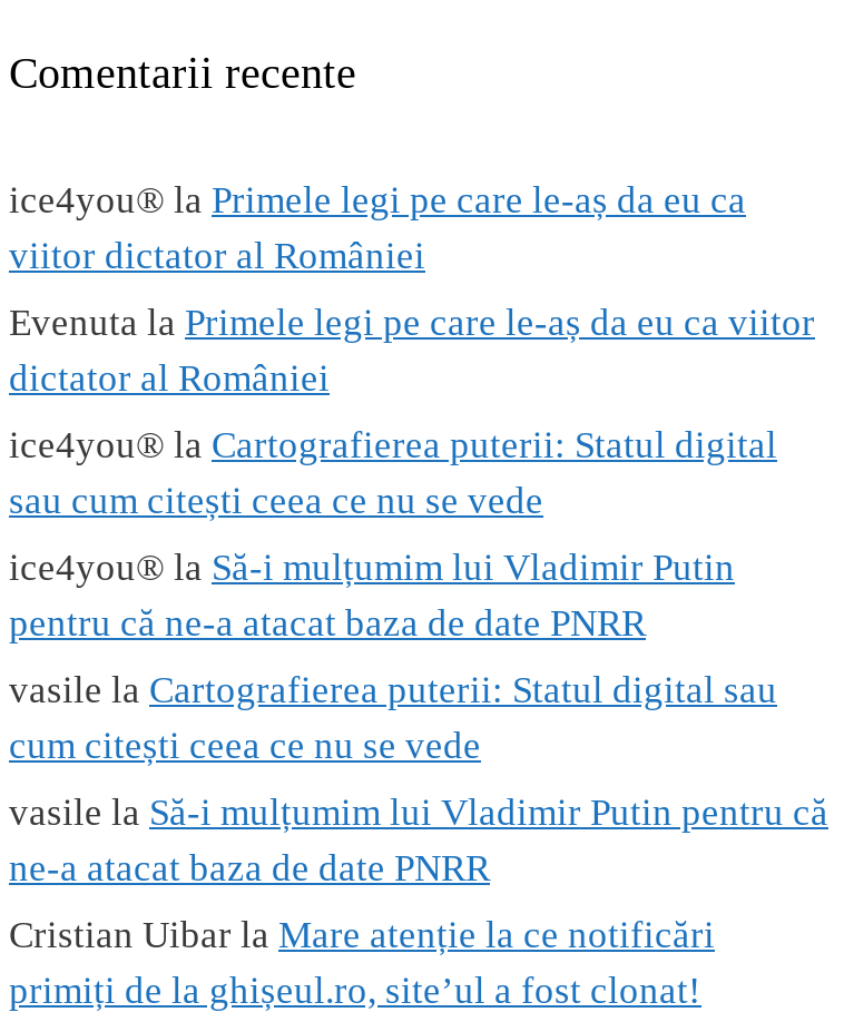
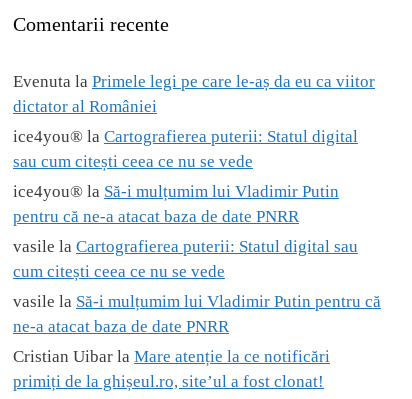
[9,179,746,277] ice4you® la Primele legi pe care le-aș da eu ca | viitor dictator al României -> none

